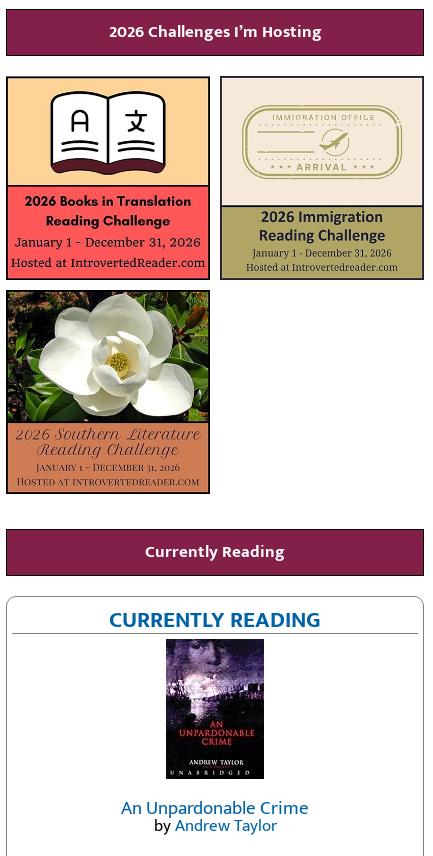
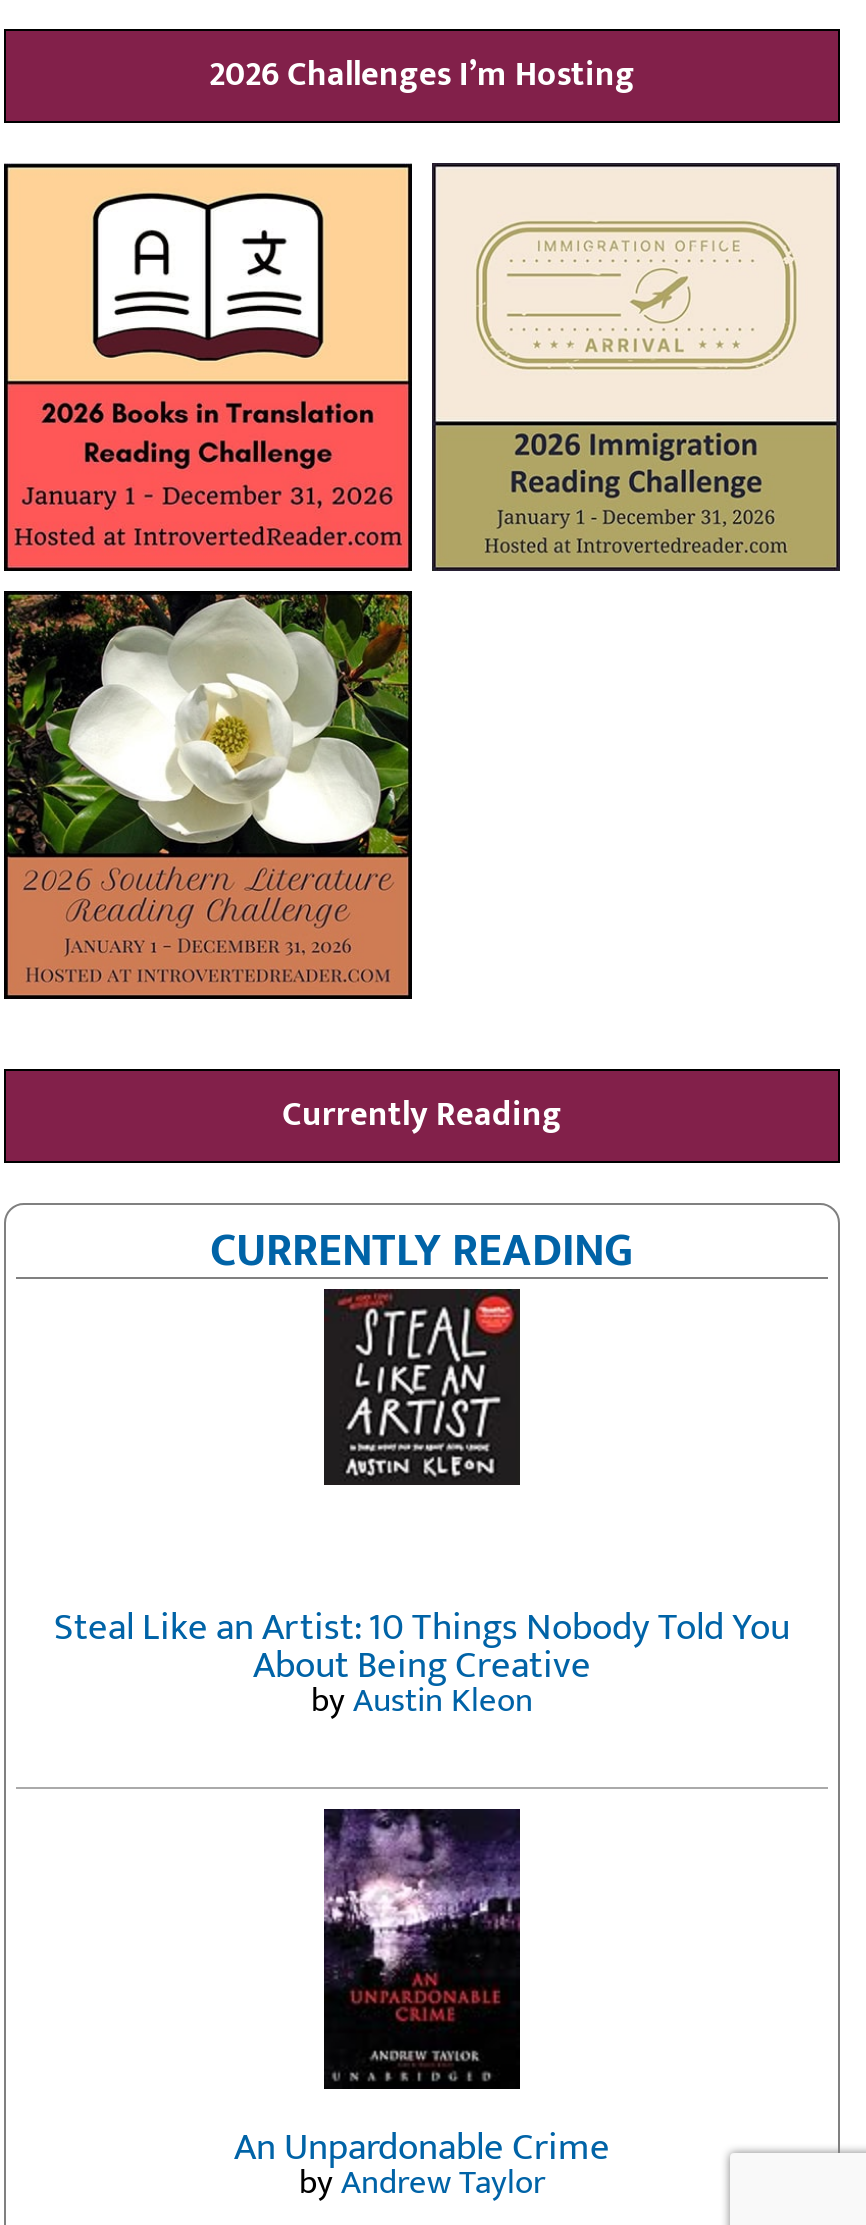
none -> [54,1293,790,1729] [image] | Steal Like an Artist: 10 Things Nobody Told You | About Being Creative | byAustin Kleon

